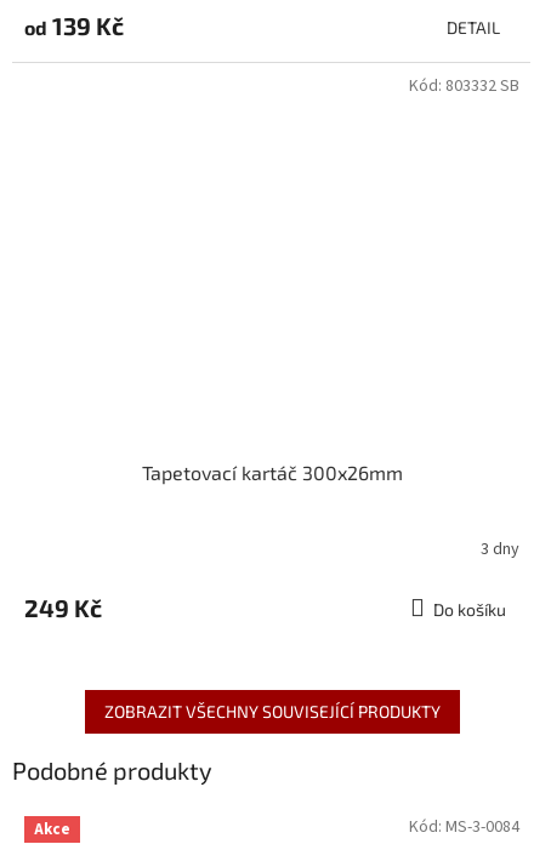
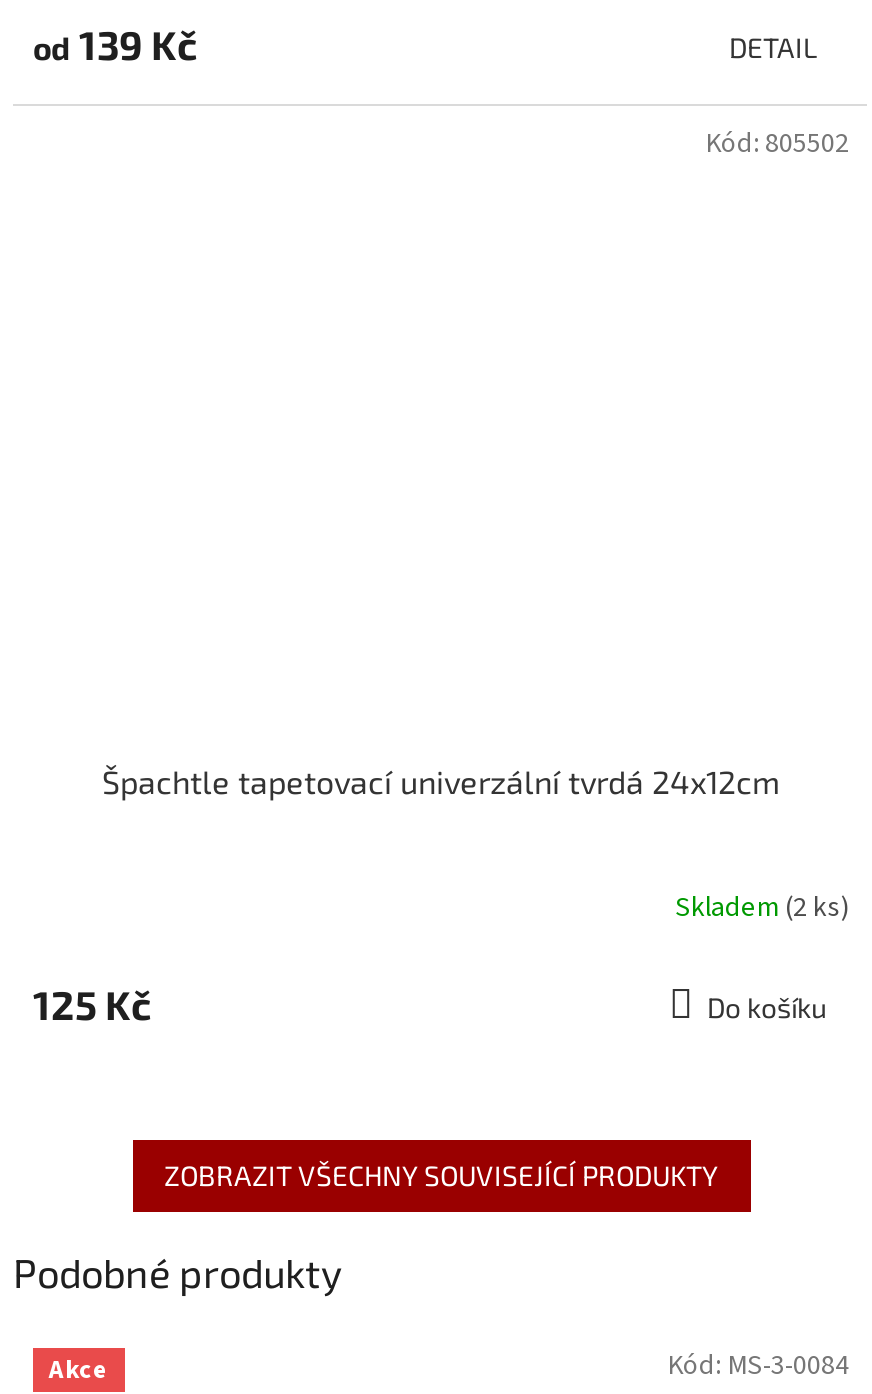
[409,74,519,99] Kód: 803332 SB -> [705,125,849,165] Kód: 805502
[141,461,402,484] Tapetovací kartáč 300x26mm -> [102,762,780,800] Špachtle tapetovací univerzální tvrdá 24x12cm
[481,537,519,561] 3 dny -> [675,887,849,927] Skladem (2 ks)
[24,593,102,622] 249 Kč -> [33,980,151,1028] 125 Kč

